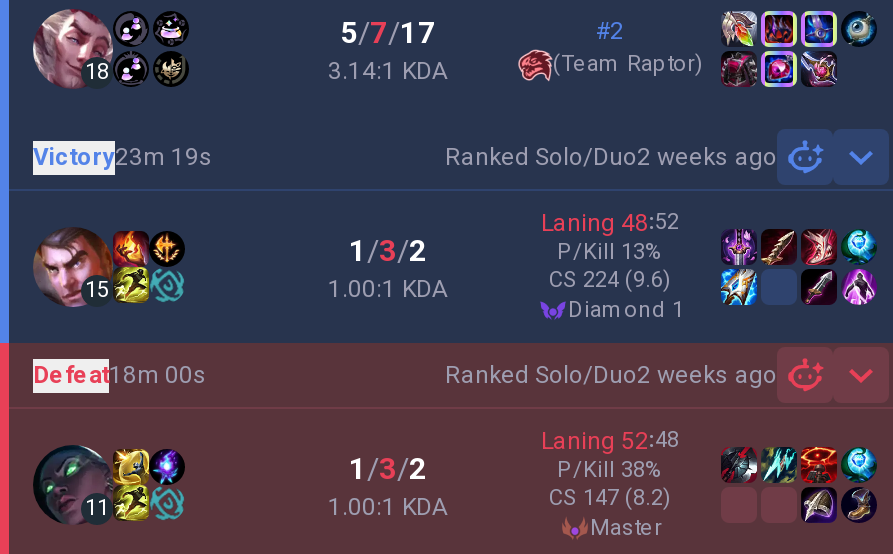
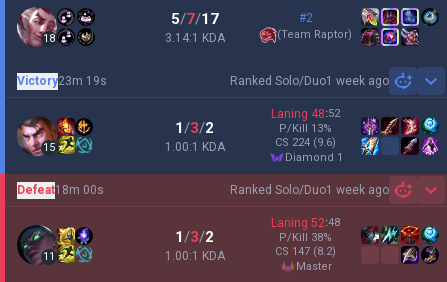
[445,142,777,171] Ranked Solo/Duo2 weeks ago -> [230,73,389,88] Ranked Solo/Duo1 week ago
[445,360,777,389] Ranked Solo/Duo2 weeks ago -> [230,182,389,197] Ranked Solo/Duo1 week ago

